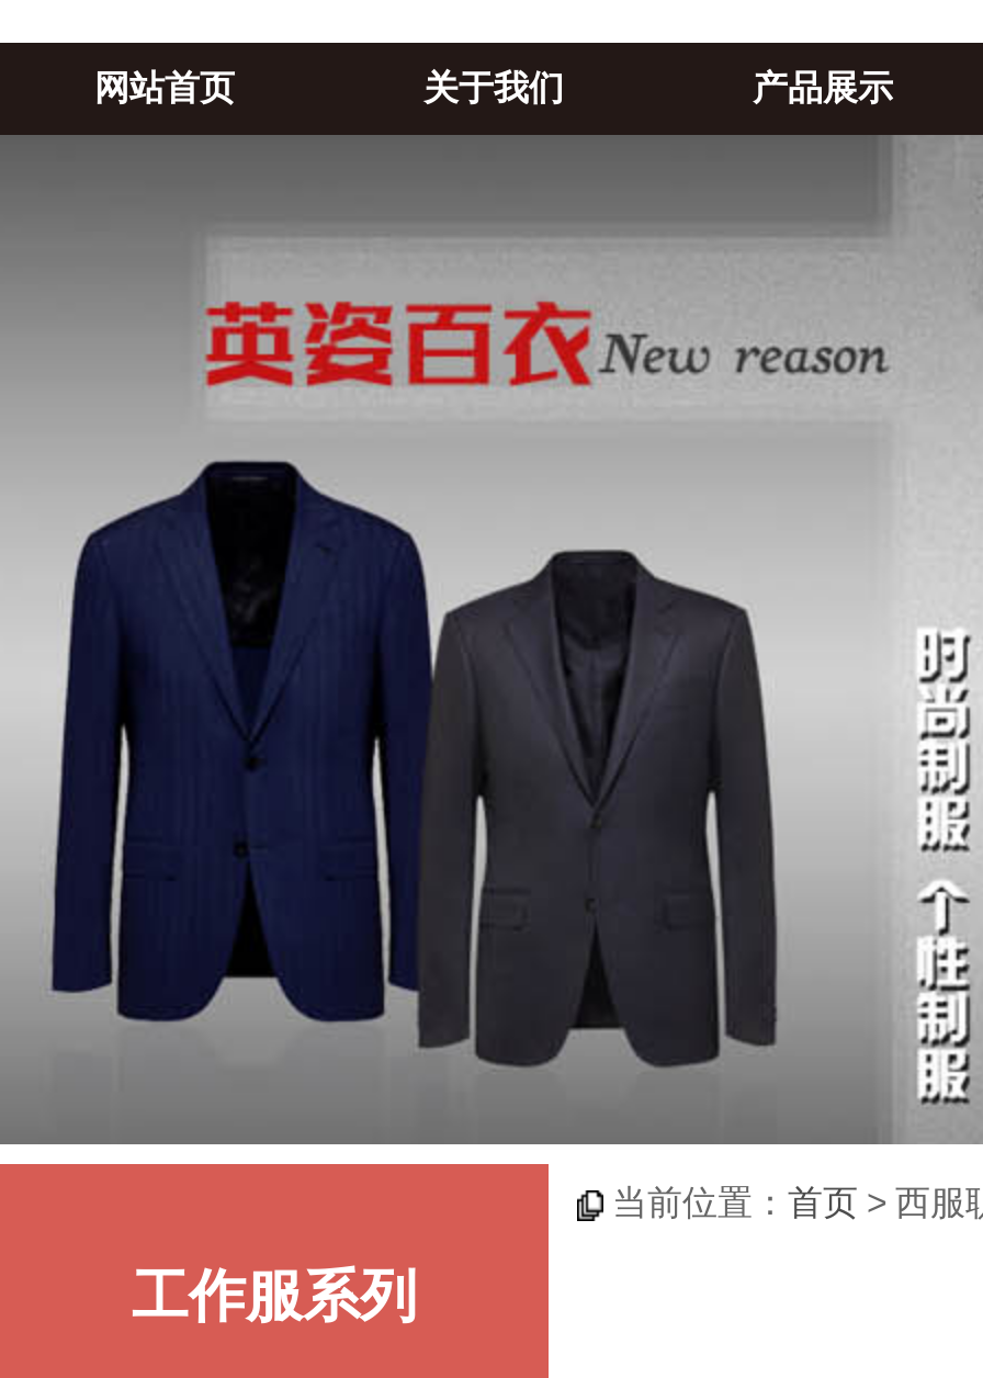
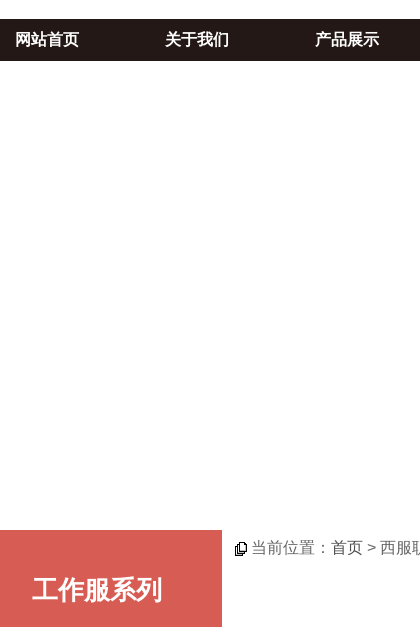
[7,137,976,1147] [image] -> none

